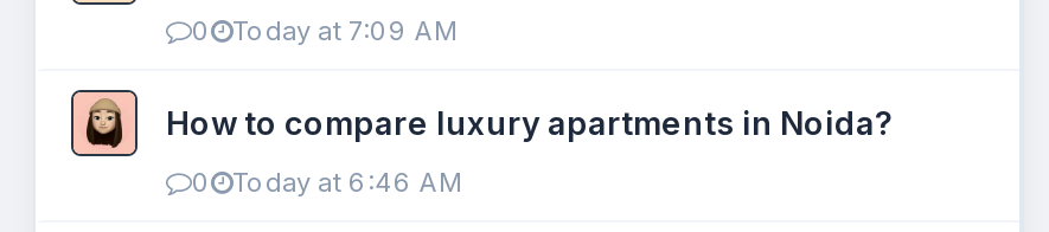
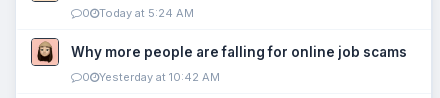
[192,14,458,47] 0 Today at 7:09 AM -> [82,6,194,20] 0 Today at 5:24 AM
[166,104,891,142] How to compare luxury apartments in Noida? -> [71,44,407,60] Why more people are falling for online job scams
[232,166,462,199] Today at 6:46 AM -> [99,70,220,84] Yesterday at 10:42 AM

